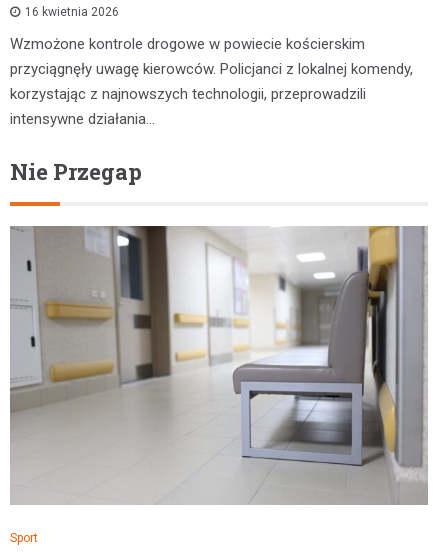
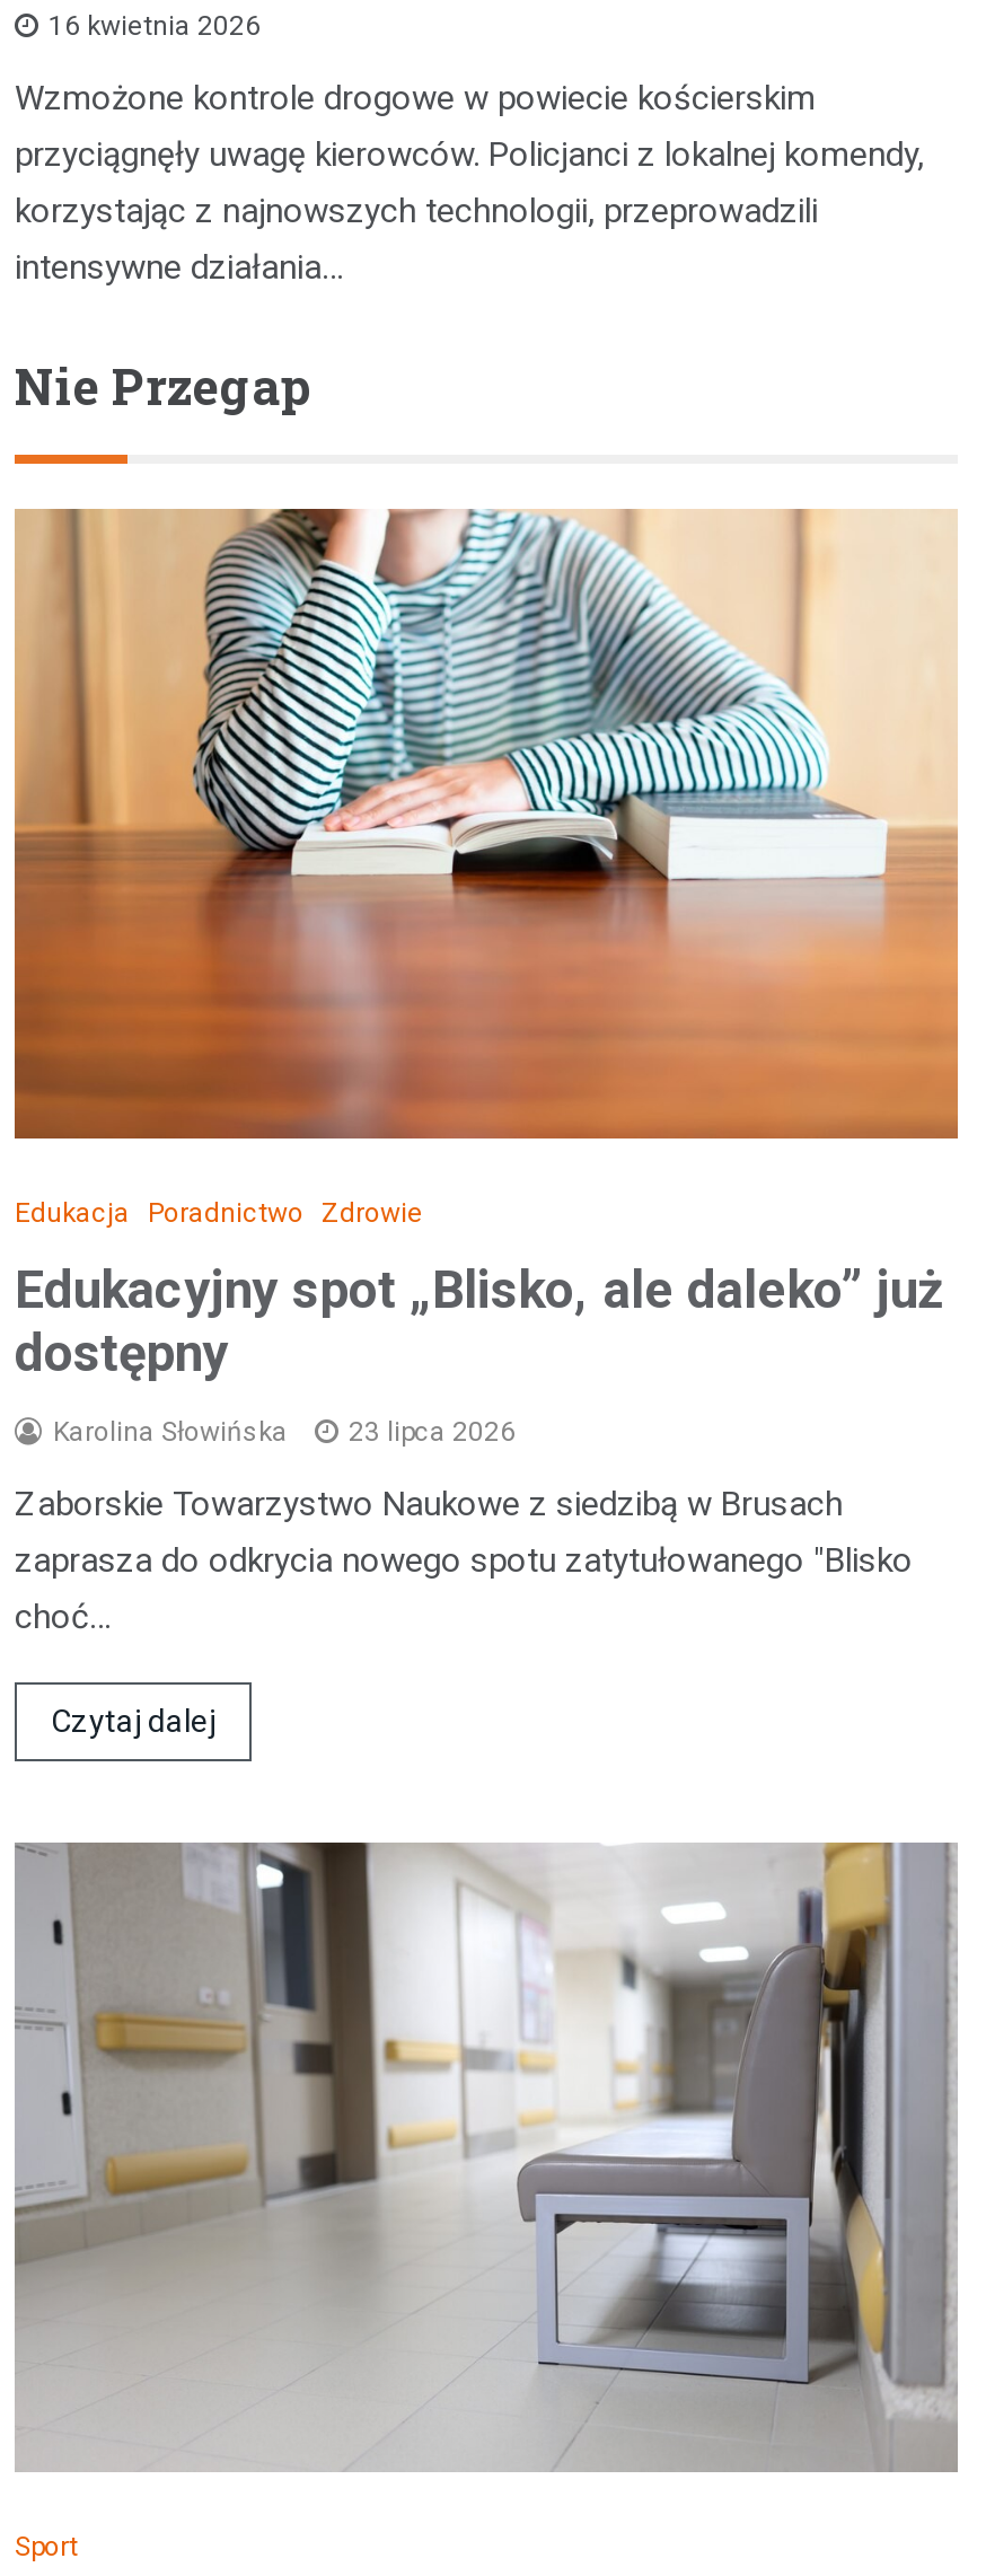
none -> [12,507,960,1738] [image] | Edukacja Poradnictwo Zdrowie | Edukacyjny spot „Blisko, ale daleko” już | dostępny | Karolina Słowińska | 23 lipca 2026 | Zaborskie Towarzystwo Naukowe z siedzibą w Brusach | zaprasza do odkrycia nowego spotu zatytułowanego "Blisko | choć… | Czytaj dalej

